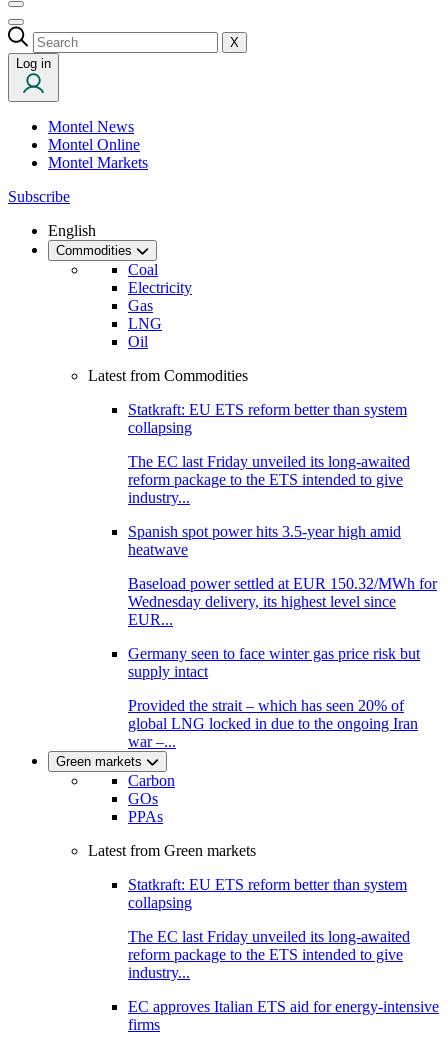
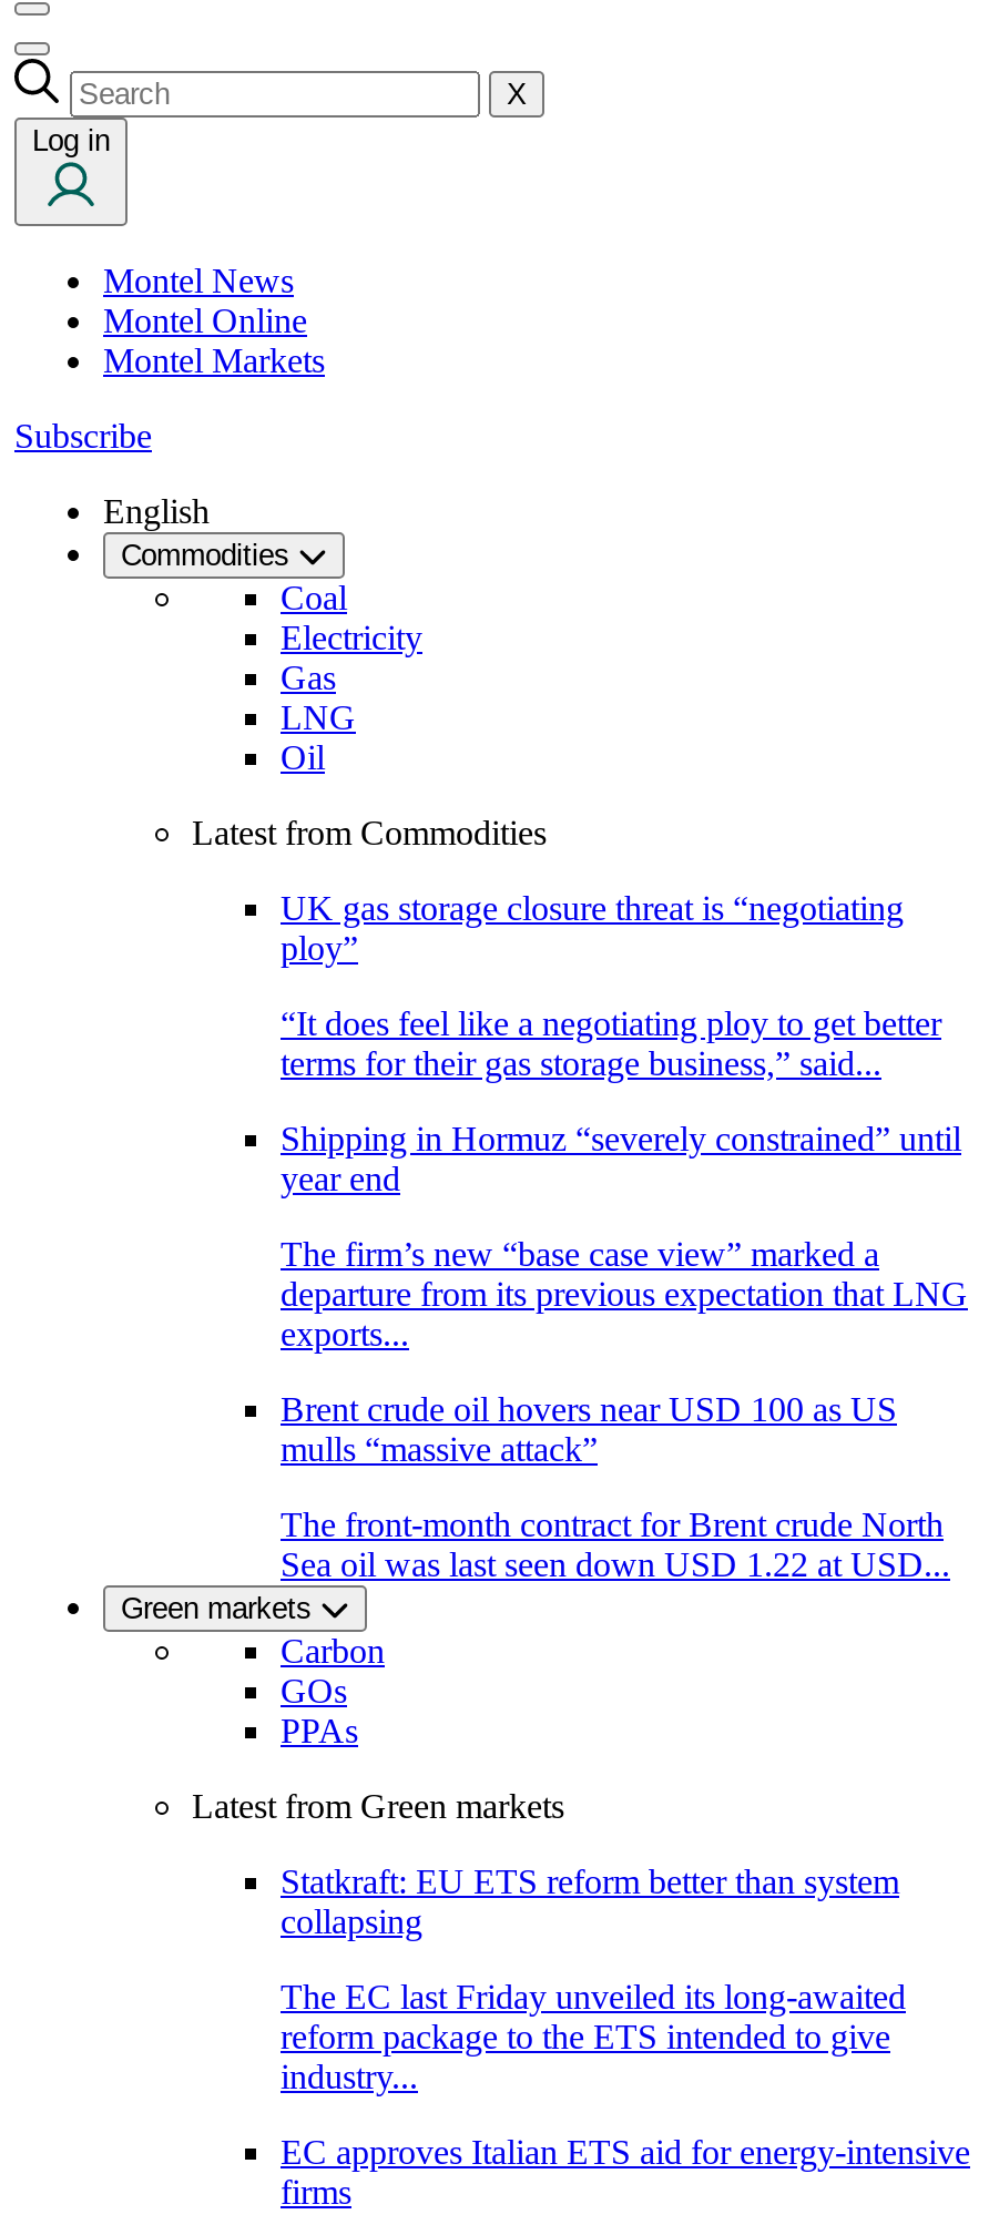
[128,401,407,436] Statkraft: EU ETS reform better than system | collapsing -> [281,889,904,967] UK gas storage closure threat is “negotiating | ploy”
[128,453,410,506] The EC last Friday unveiled its long-awaited | reform package to the ETS intended to give | industry... -> [281,1004,941,1082] “It does feel like a negotiating ploy to get better | terms for their gas storage business,” said...
[128,523,401,558] Spanish spot power hits 3.5-year high amid | heatwave -> [281,1120,961,1197] Shipping in Hormuz “severely constrained” until | year end
[128,575,437,628] Baseload power settled at EUR 150.32/MWh for | Wednesday delivery, its highest level since | EUR... -> [281,1235,968,1353] The firm’s new “base case view” marked a | departure from its previous expectation that LNG | exports...
[128,645,420,680] Germany seen to face winter gas price risk but | supply intact -> [281,1390,897,1468] Brent crude oil hovers near USD 100 as US | mulls “massive attack”
[128,697,418,750] Provided the strait – which has seen 20% of | global LNG locked in due to the ongoing Iran | war –... -> [281,1506,950,1583] The front-month contract for Brent crude North | Sea oil was last seen down USD 1.22 at USD...

